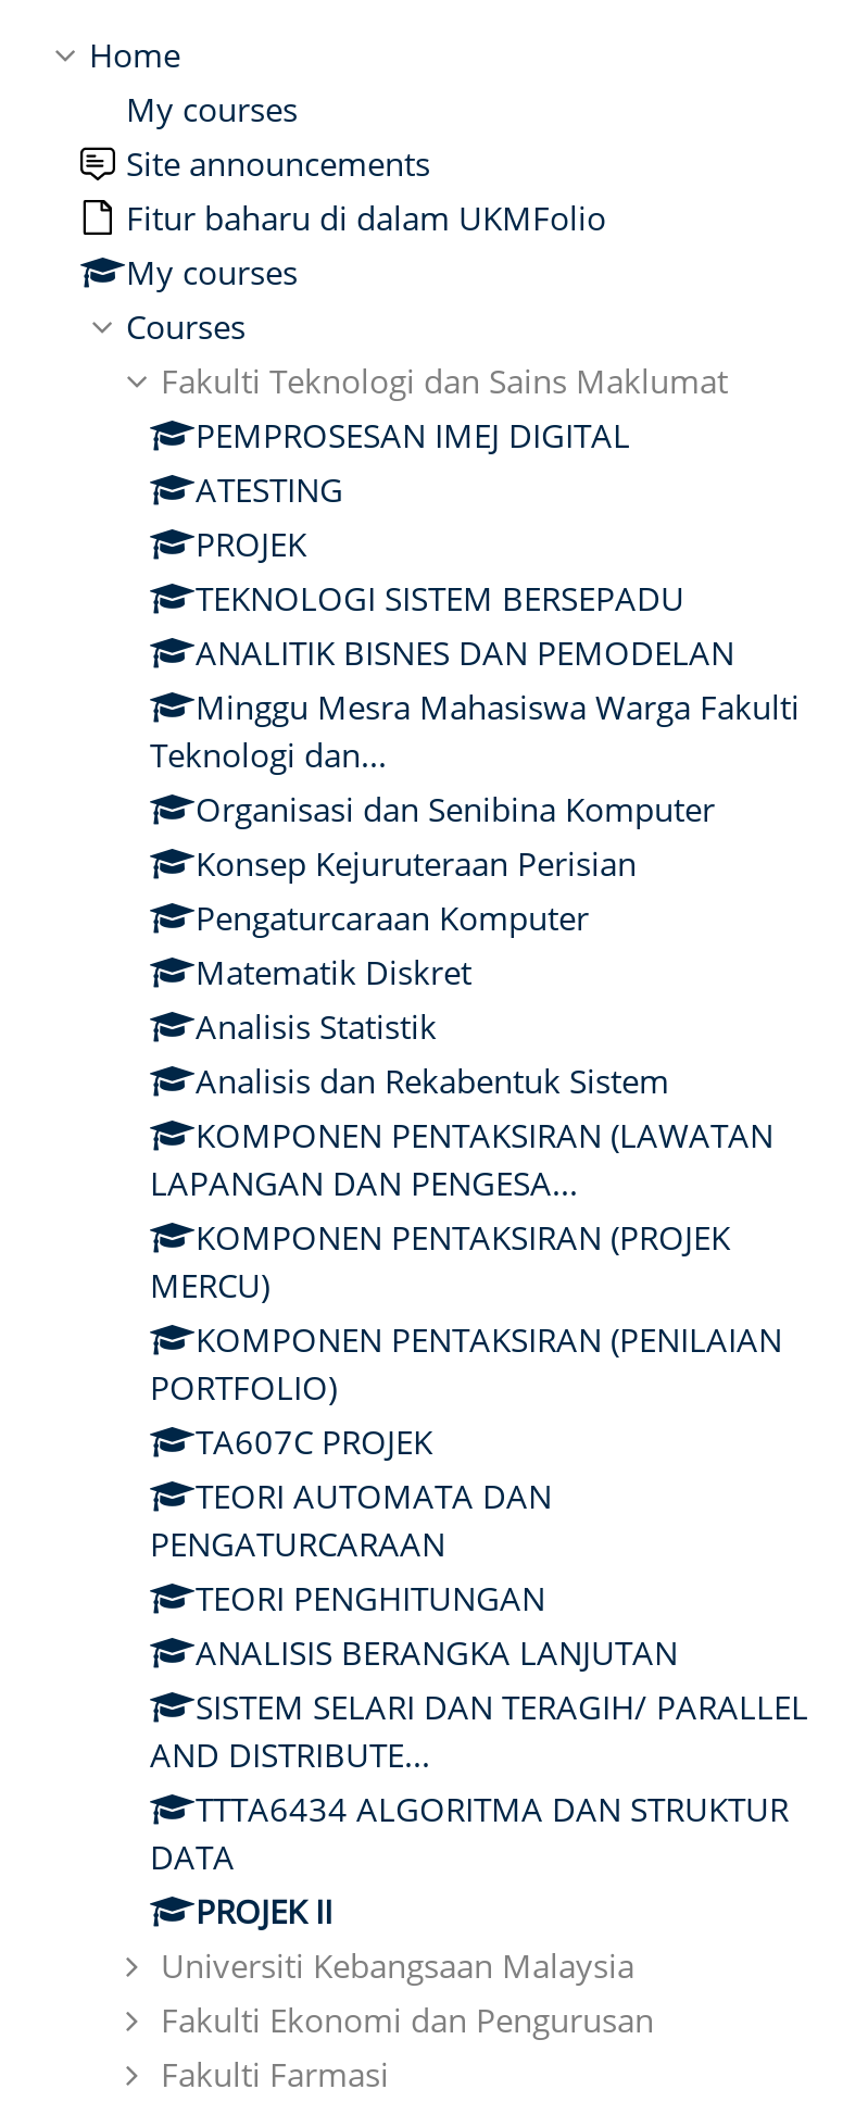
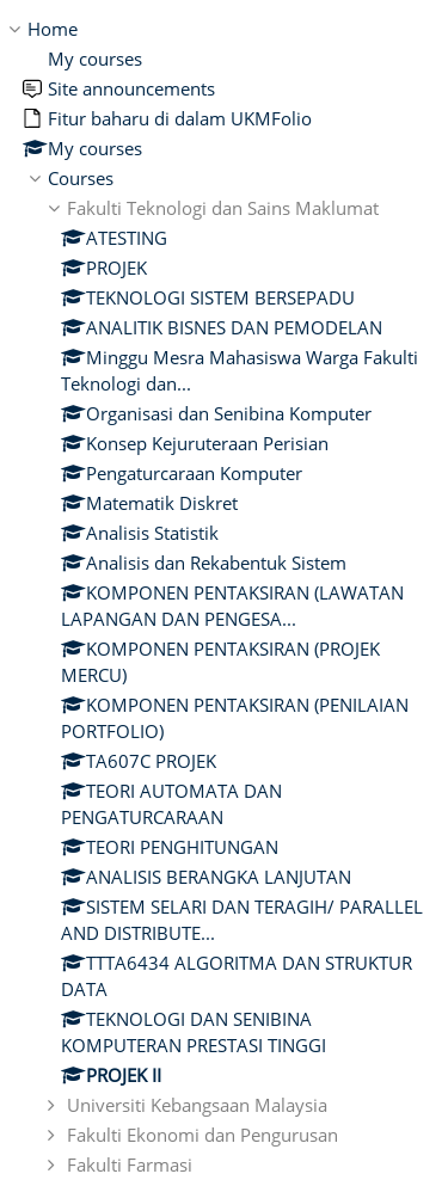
[196,412,630,456] PEMPROSESAN IMEJ DIGITAL -> none
moved [150,467,808,1877] -> [61,225,423,1000]: ATESTING | PROJEK | TEKNOLOGI SISTEM BERSEPADU | ... | TTTA6434 ALGORITMA DAN STRUKTUR | DATA
none -> [61,1006,326,1057] TEKNOLOGI DAN SENIBINA | KOMPUTERAN PRESTASI TINGGI

